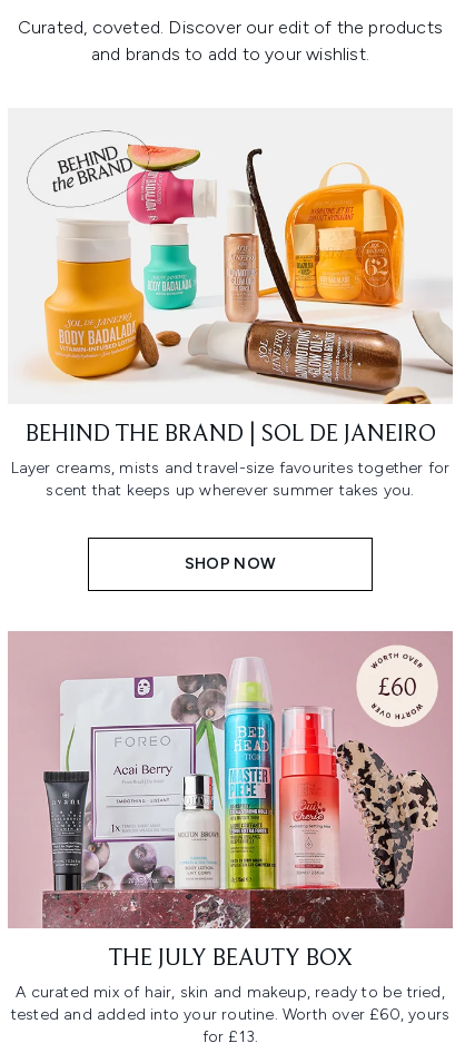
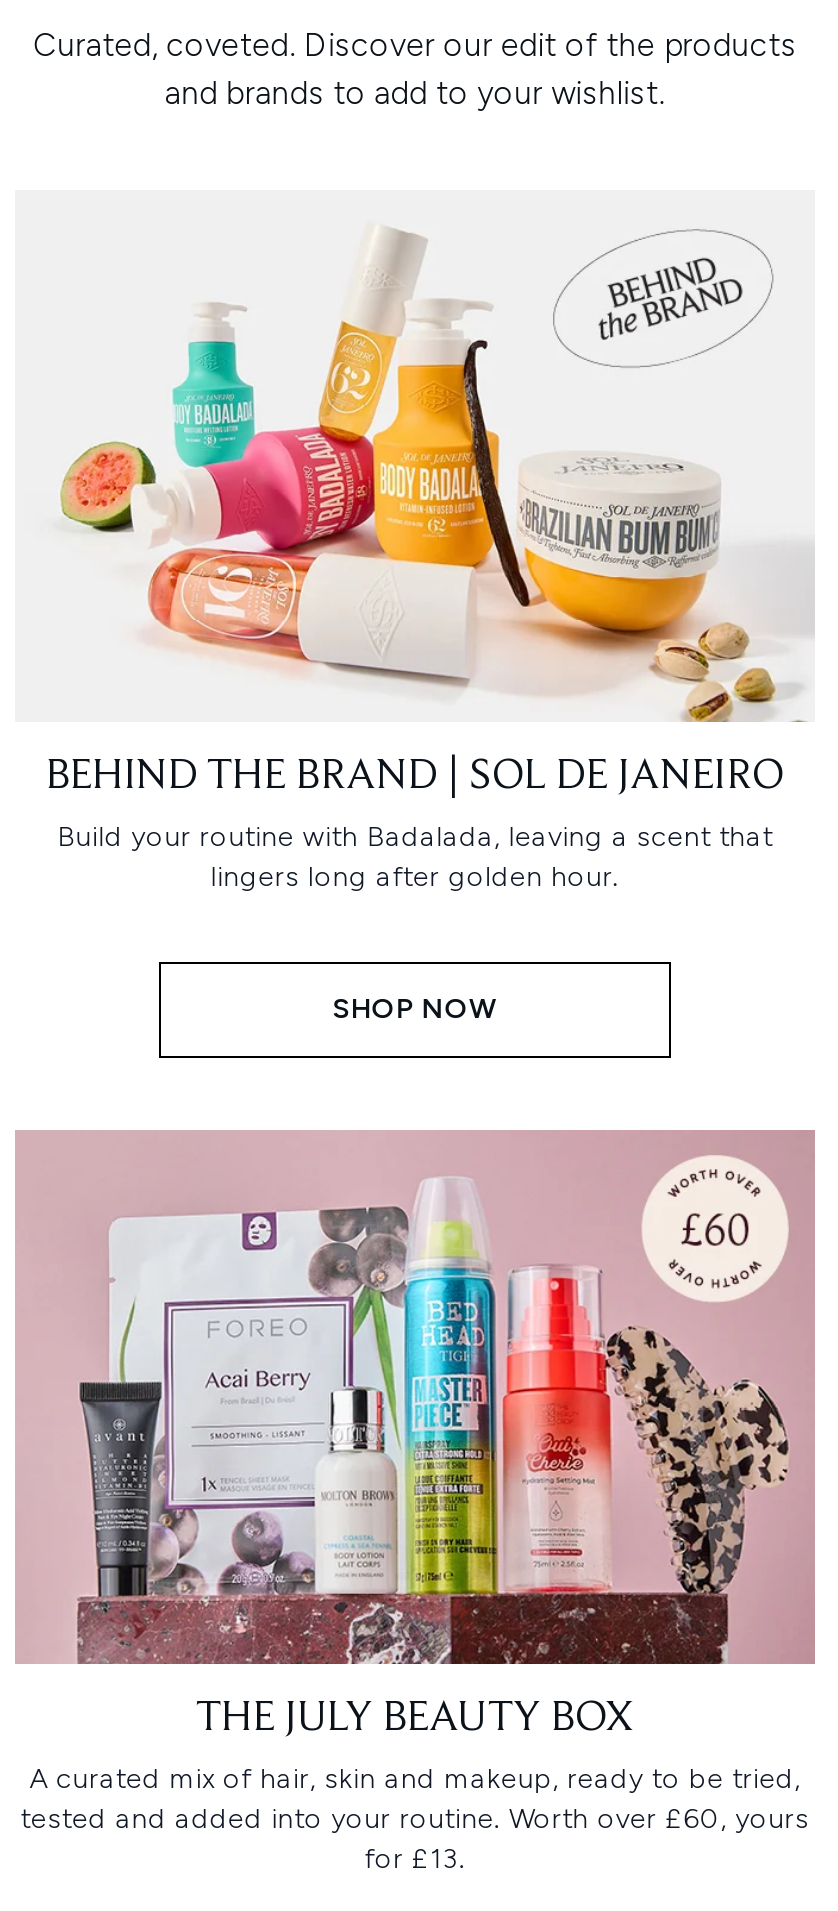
[27,130,454,405] [image] -> [59,228,815,724] [image]
[11,459,450,500] Layer creams, mists and travel-size favourites together for | scent that keeps up wherever summer takes you. -> [57,820,773,894] Build your routine with Badalada, leaving a scent that | lingers long after golden hour.

